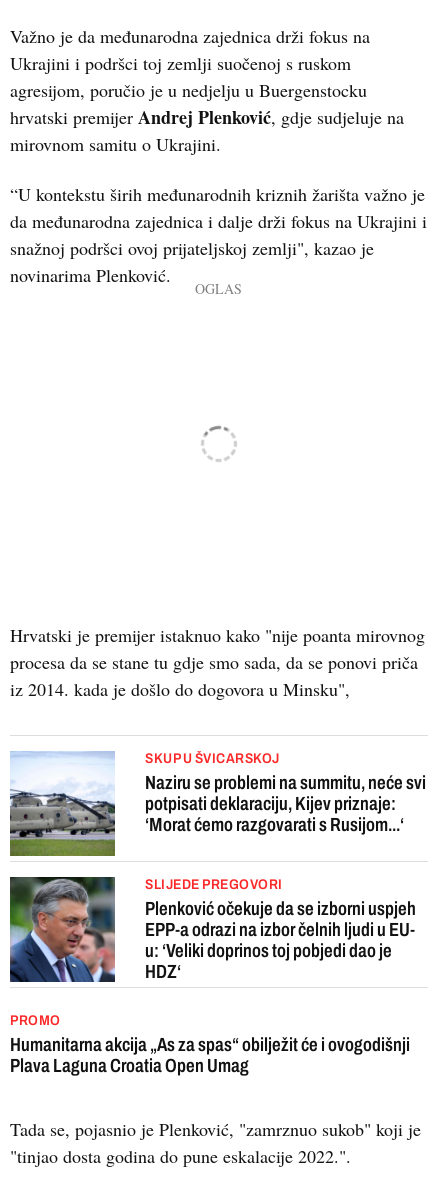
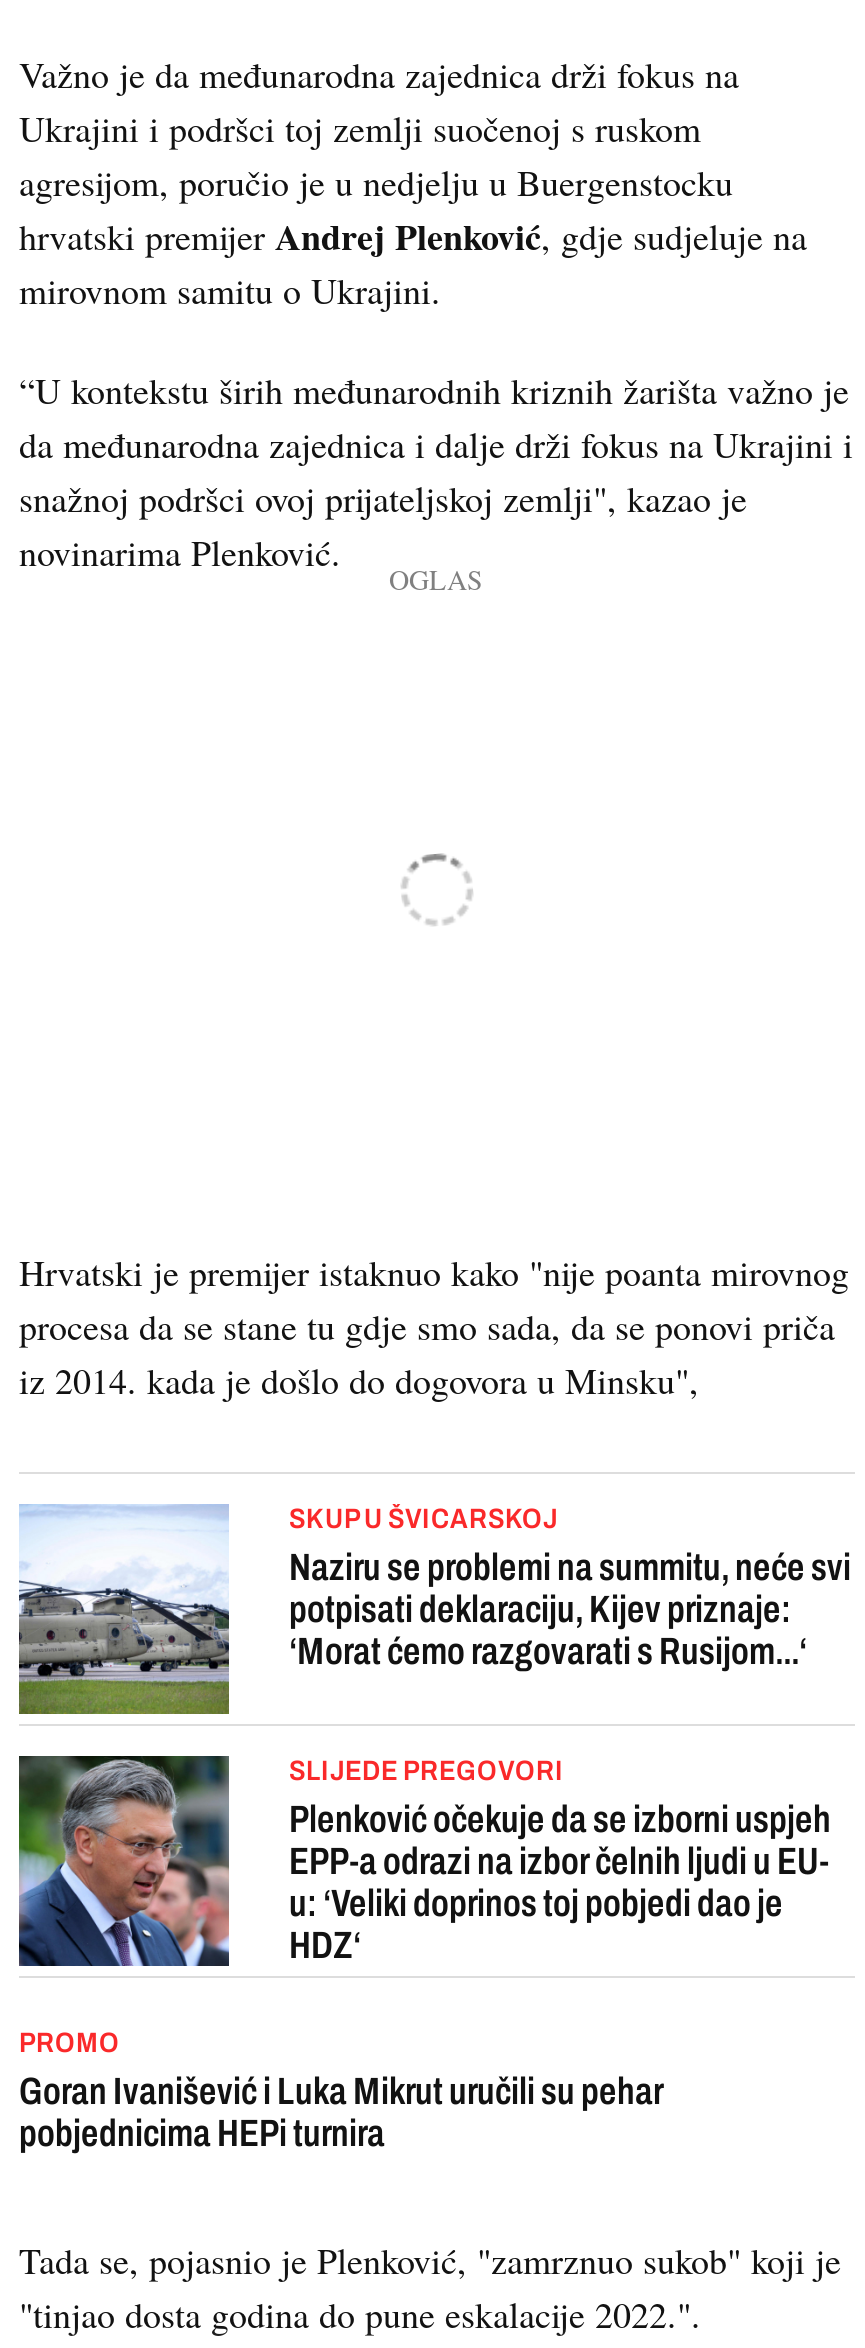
[10,1034,410,1076] Humanitarna akcija „As za spas“ obilježit će i ovogodišnji | Plava Laguna Croatia Open Umag -> [19,2070,663,2154] Goran Ivanišević i Luka Mikrut uručili su pehar | pobjednicima HEPi turnira

